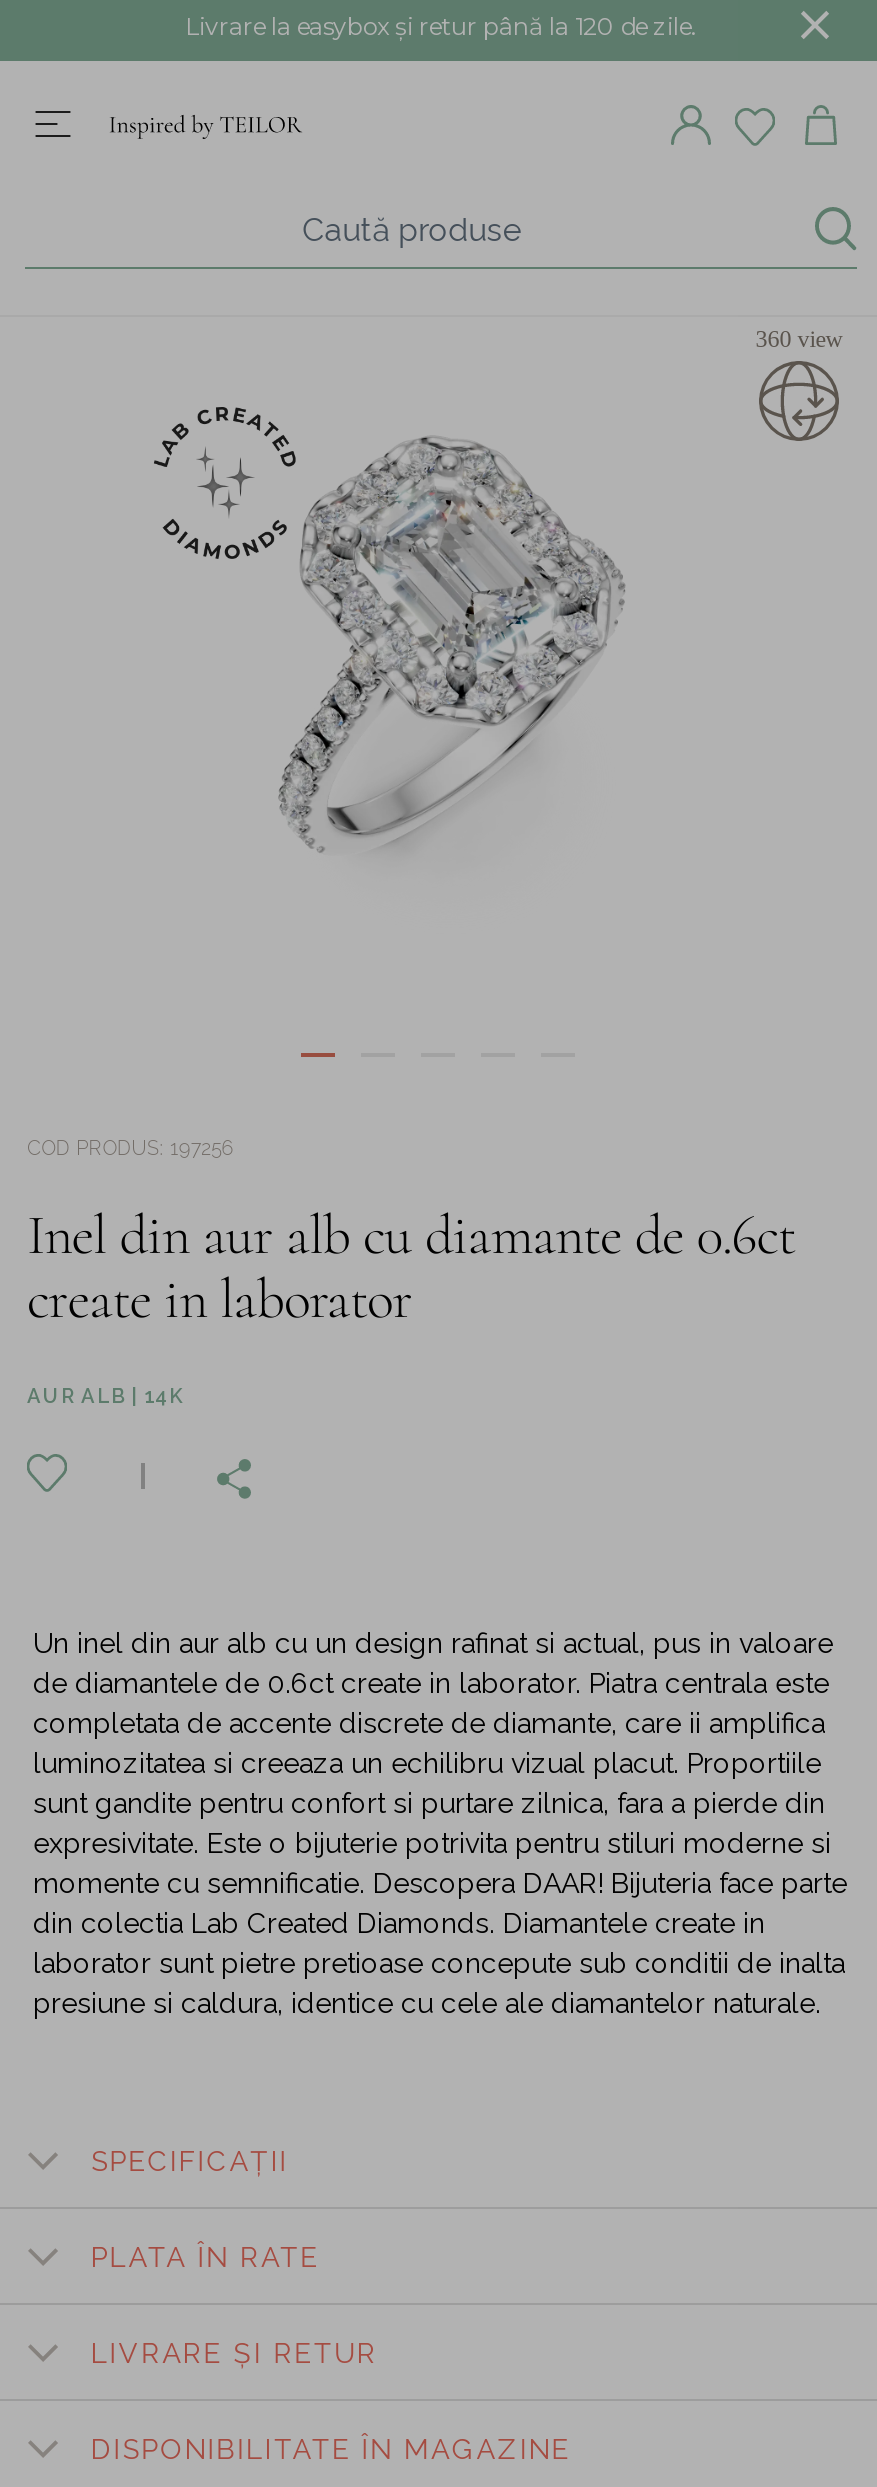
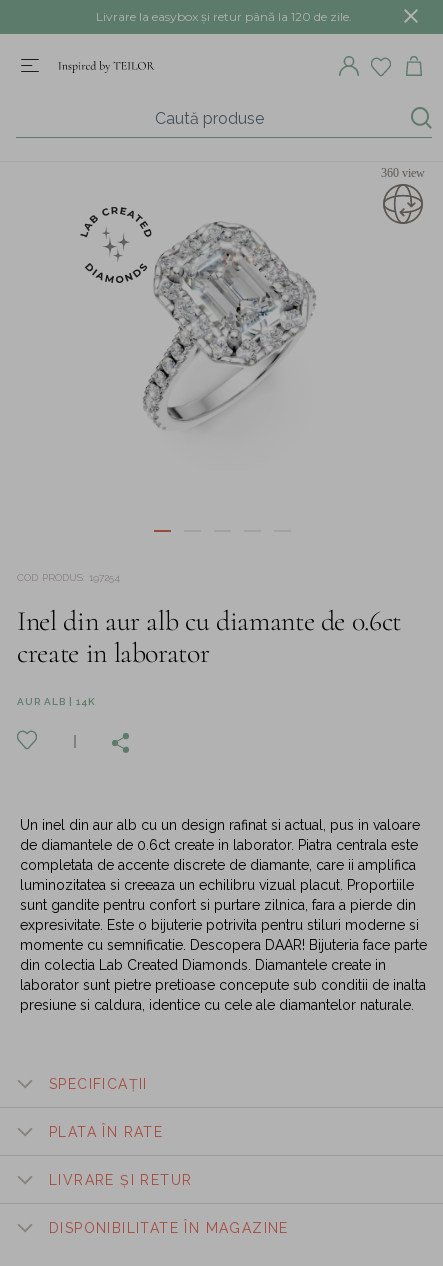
[27,1137,234,1159] COD PRODUS: 197256 -> [17,572,120,583] COD PRODUS: 197254

